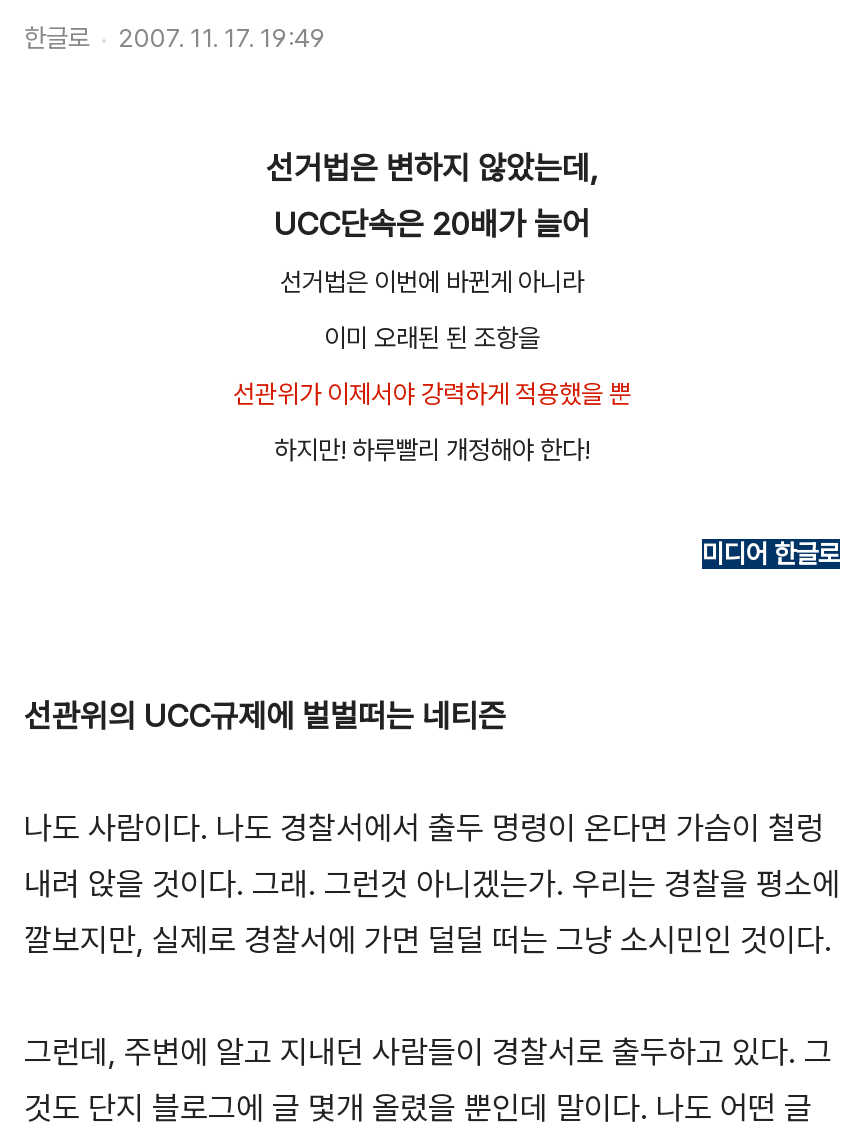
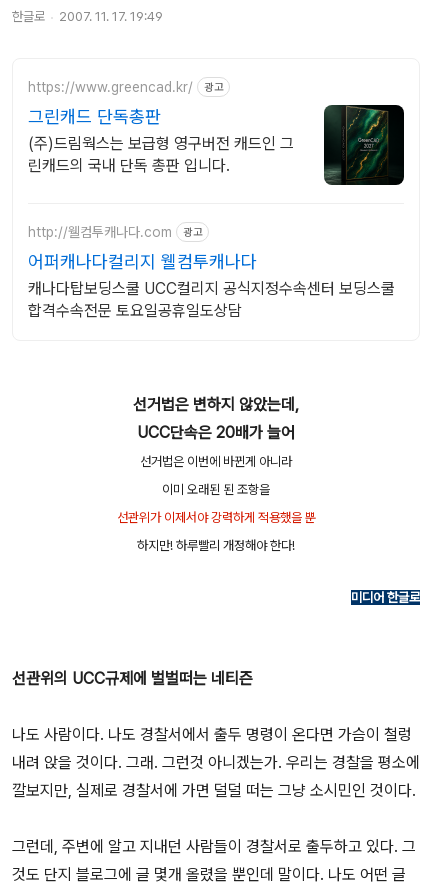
none -> [28,78,405,186] [image] | https://www.greencad.kr/ | 광고 | 그린캐드 단독총판 | (주)드림웍스는 보급형 영구버전 캐드인 그 | 린캐드의 국내 단독 총판 입니다.
none -> [28,223,395,320] http://웰컴투캐나다.com | 광고 | 어퍼캐나다컬리지 웰컴투캐나다 | 캐나다탑보딩스쿨 UCC컬리지 공식지정수속센터 보딩스쿨 | 합격수속전문 토요일공휴일도상담

